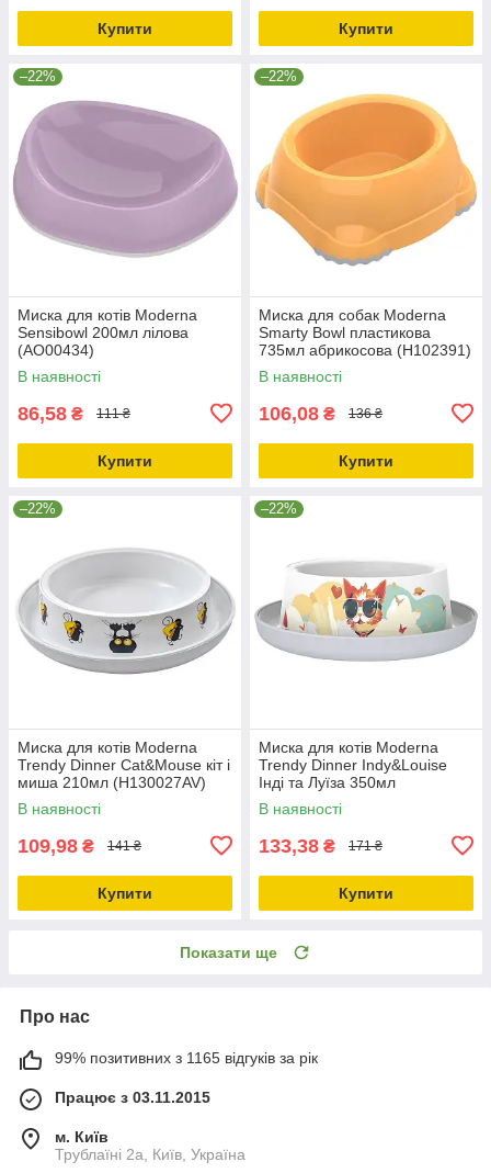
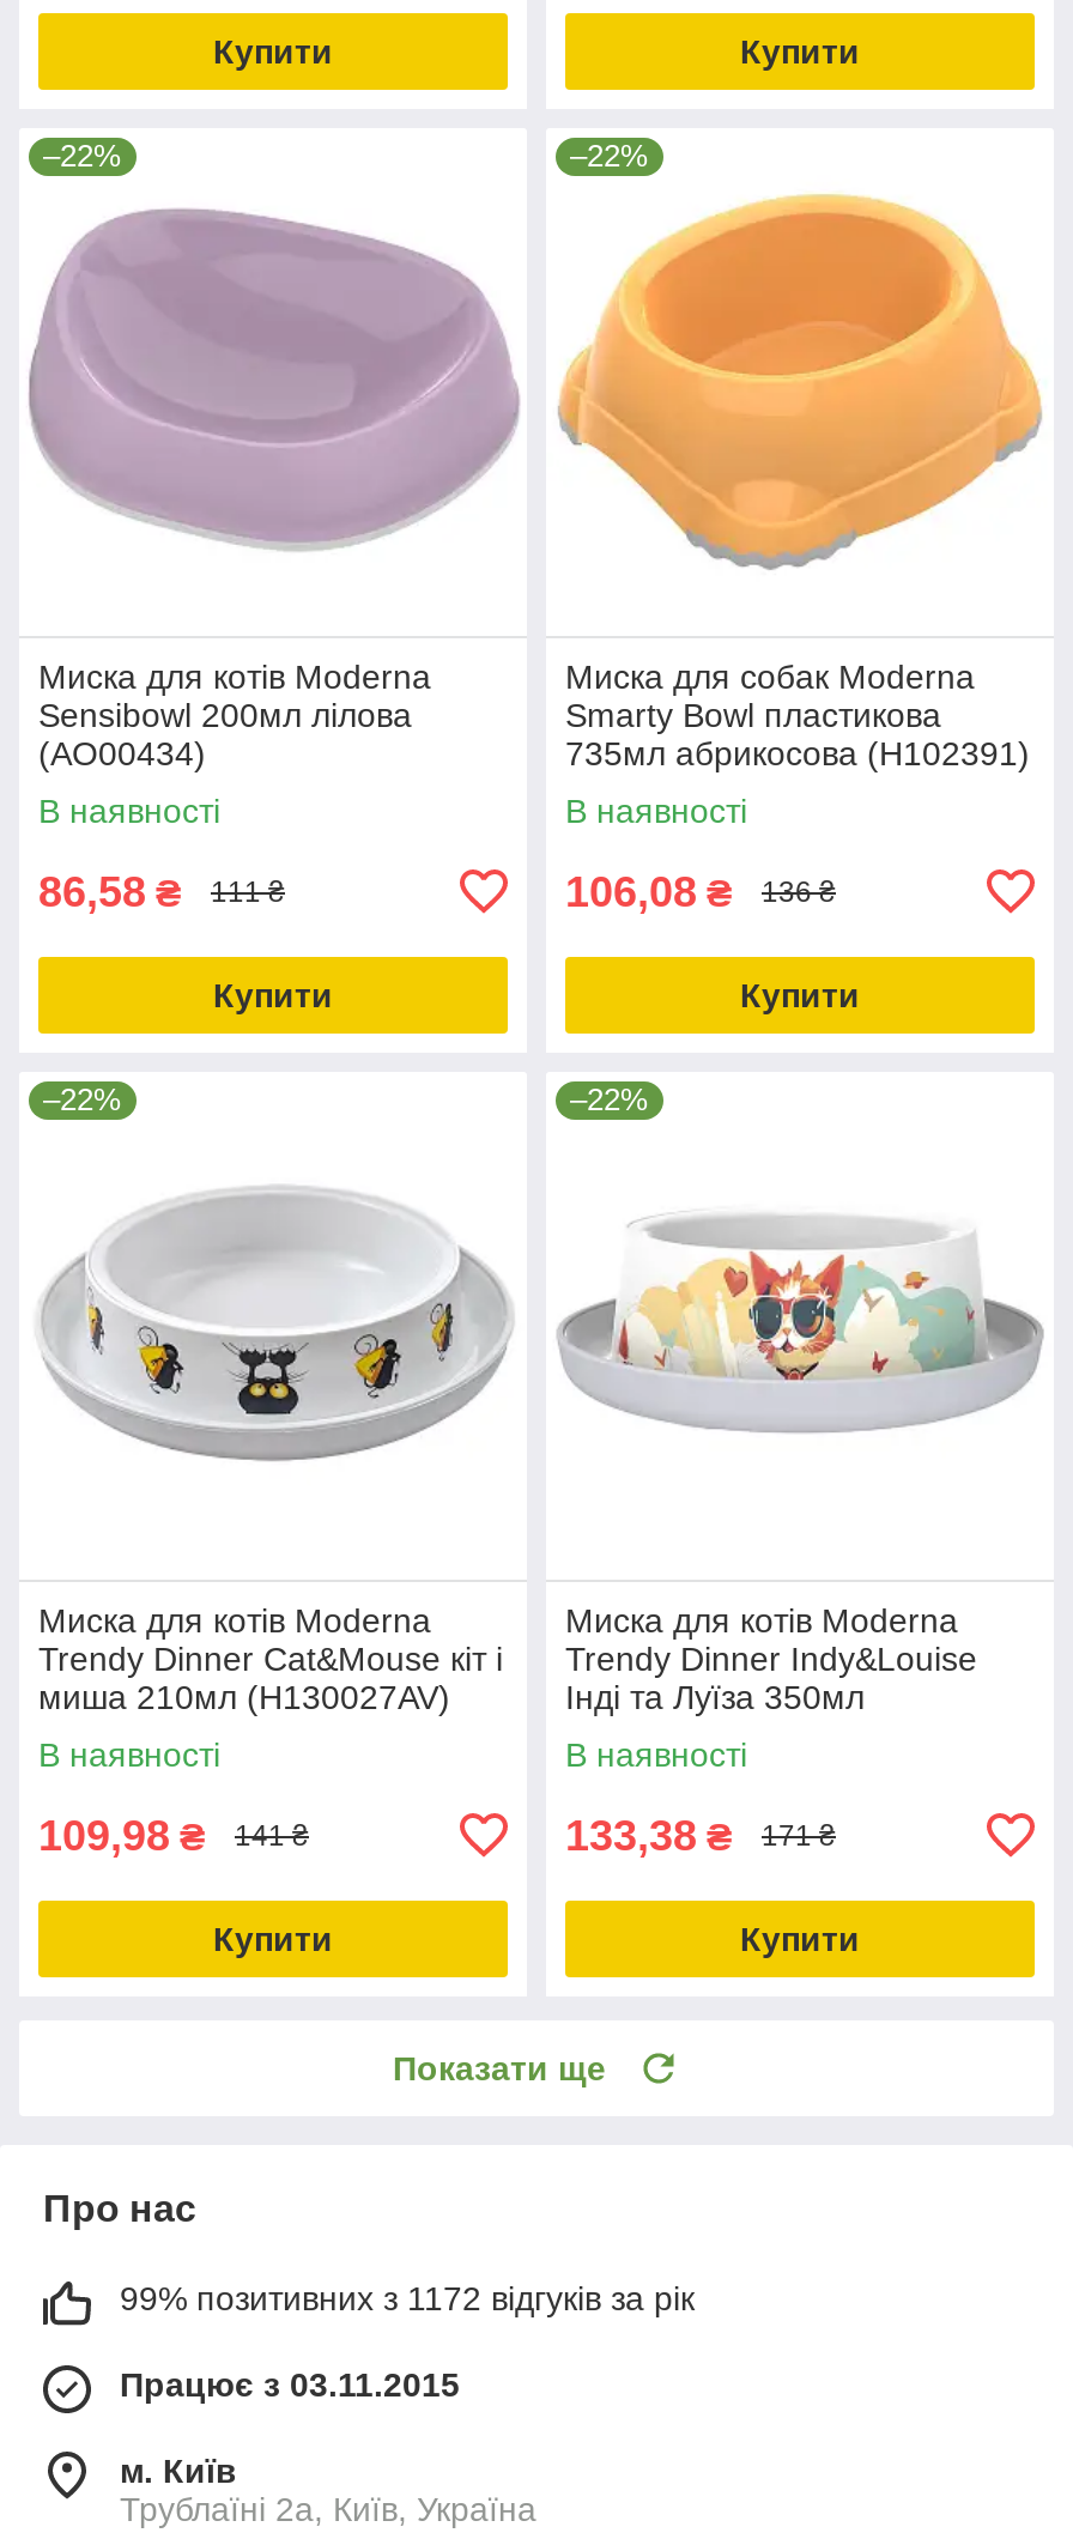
[55,1049,318,1066] 99% позитивних з 1165 відгуків за рік -> [120,2279,695,2317] 99% позитивних з 1172 відгуків за рік

